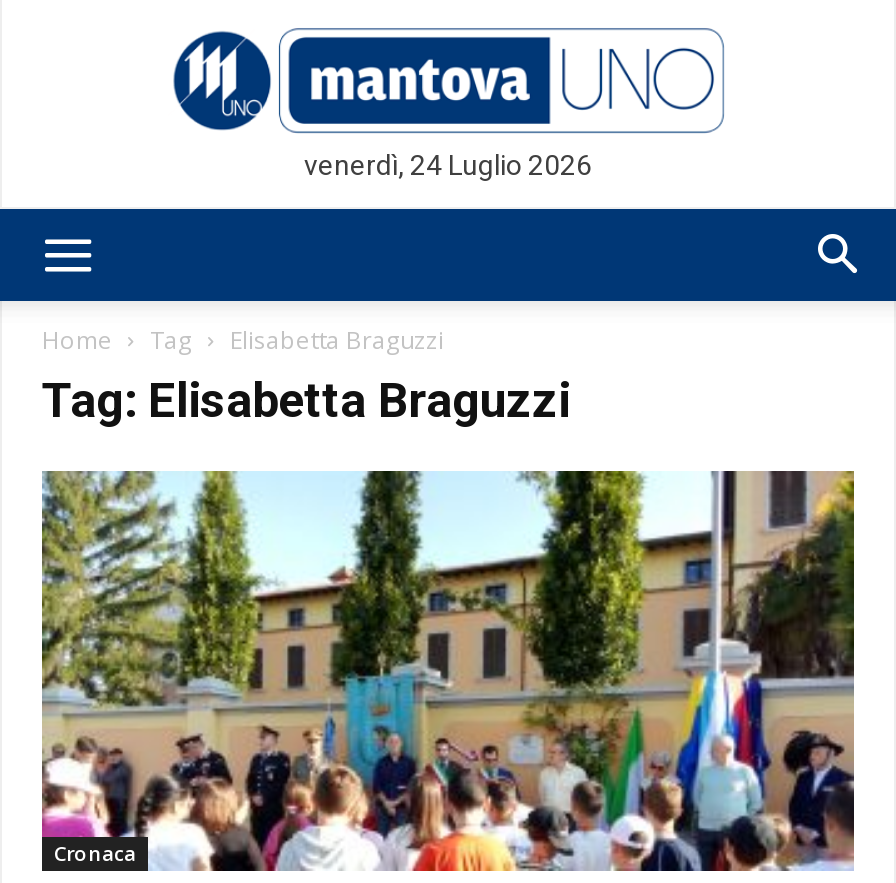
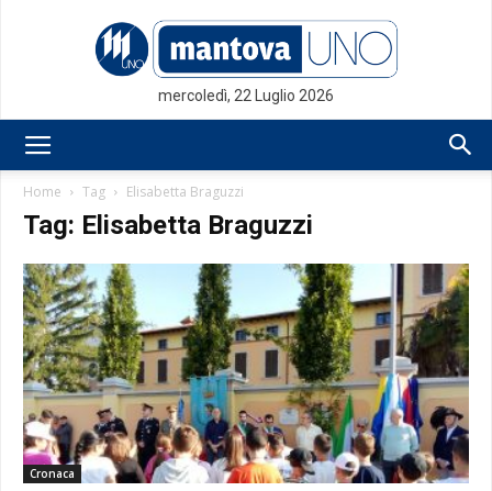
[304,149,592,181] venerdì, 24 Luglio 2026 -> [158,87,334,104] mercoledì, 22 Luglio 2026

